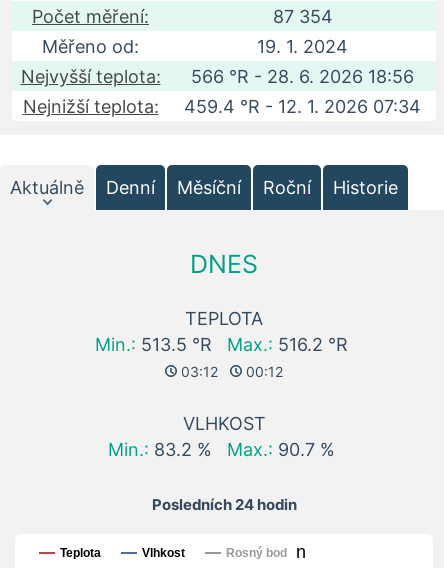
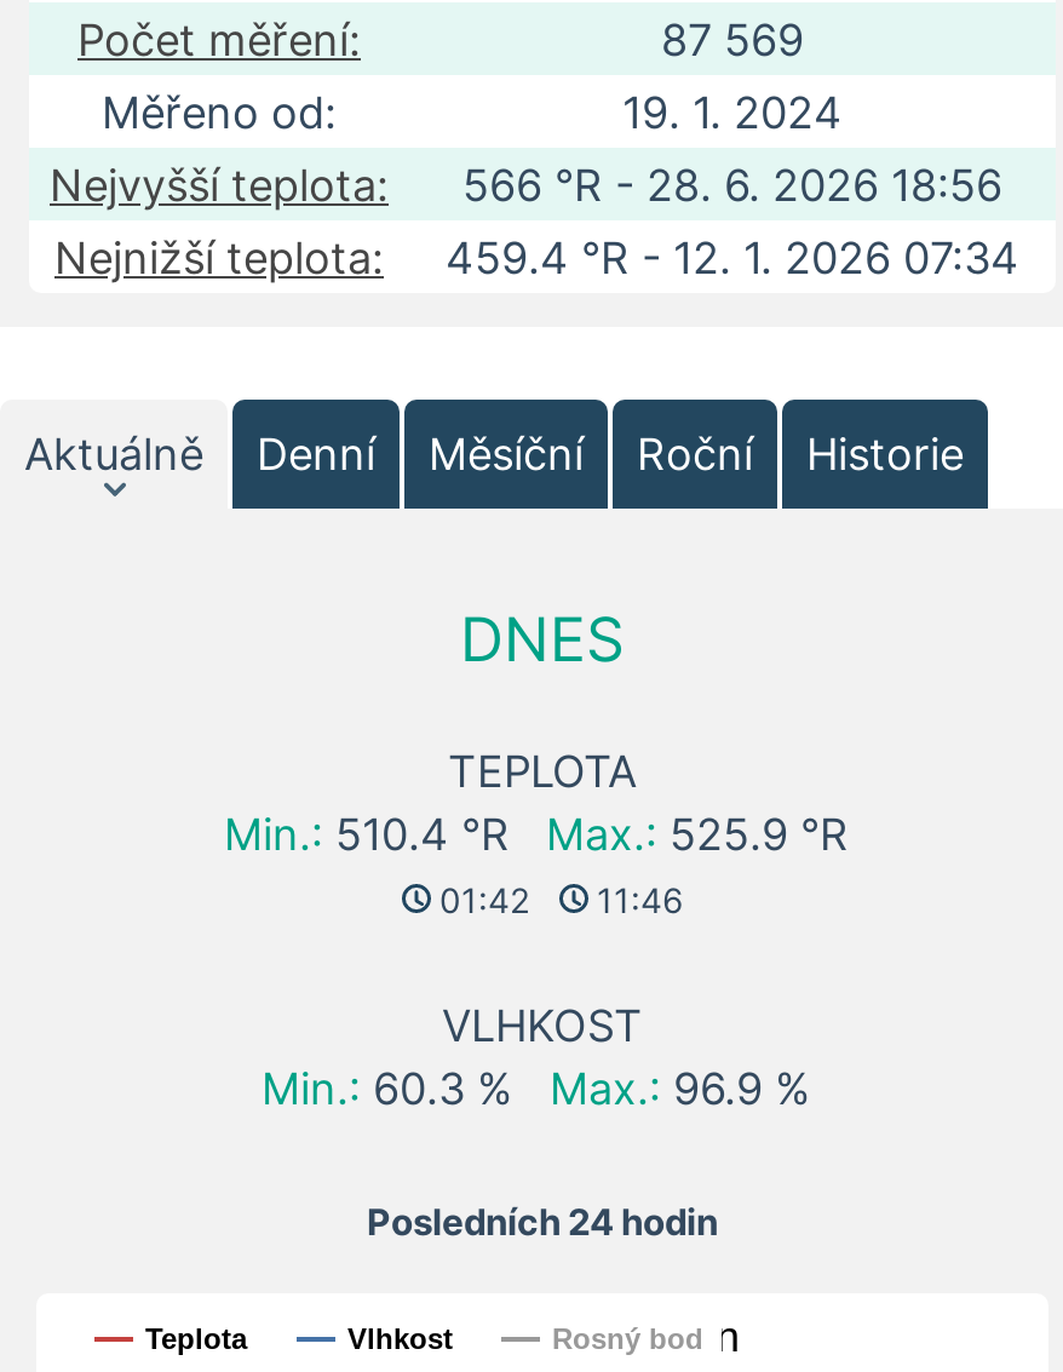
[272,6,332,27] 87 354 -> [661,15,804,65] 87 569
[95,334,353,355] Min.: 513.5 °R Max.: 516.2 °R -> [224,809,861,860] Min.: 510.4 °R Max.: 525.9 °R
[177,363,230,380] 03:12 -> [430,879,558,920] 01:42
[242,363,283,380] 00:12 -> [587,879,684,920] 11:46
[108,439,340,460] Min.: 83.2 % Max.: 90.7 % -> [262,1063,823,1114] Min.: 60.3 % Max.: 96.9 %

